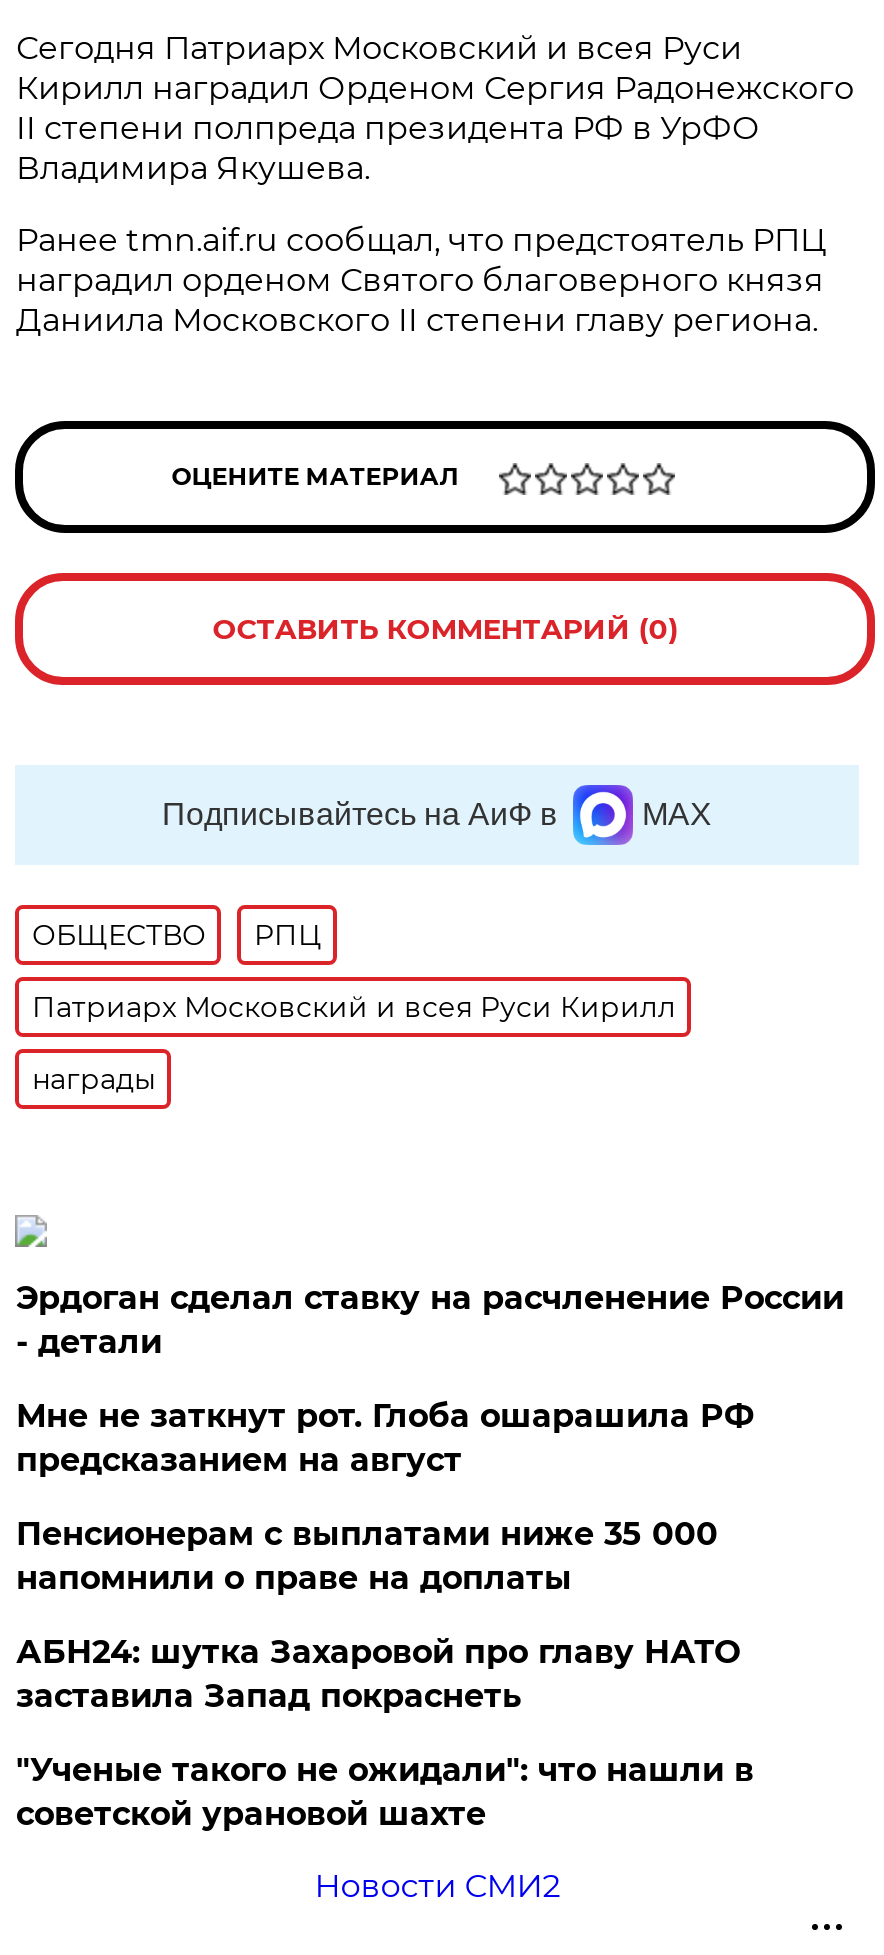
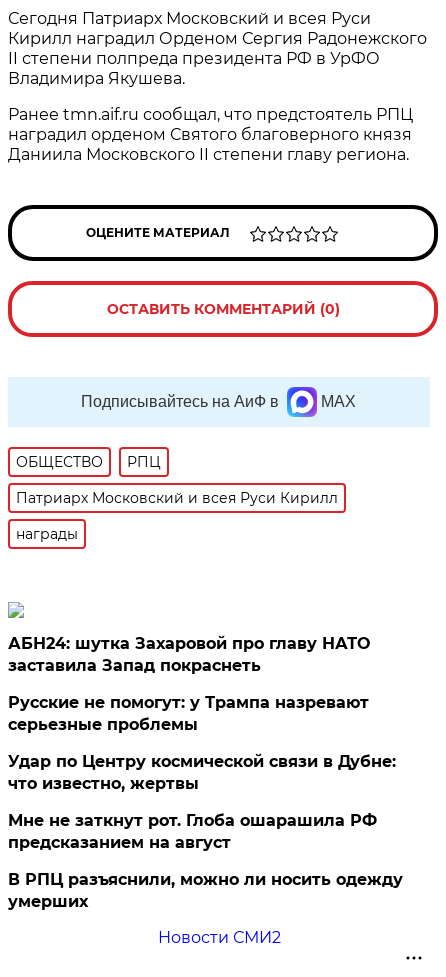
[16,1279,844,1597] Эрдоган сделал ставку на расчленение России | - детали | Пенсионерам с выплатами ниже 35 000 | напомнили о праве на доплаты -> none
moved [16,1397,754,1479] -> [8,811,377,852]: Мне не заткнут рот. Глоба ошарашила РФ | предсказанием на август
moved [16,1633,740,1715] -> [8,634,370,675]: АБН24: шутка Захаровой про главу НАТО | заставила Запад покраснеть
[16,1751,754,1833] "Ученые такого не ожидали": что нашли в | советской урановой шахте -> [8,693,403,911] Русские не помогут: у Трампа назревают | серьезные проблемы | Удар по Центру космической связи в Дубне: | что известно, жертвы | В РПЦ разъяснили, можно ли носить одежду | умерших

